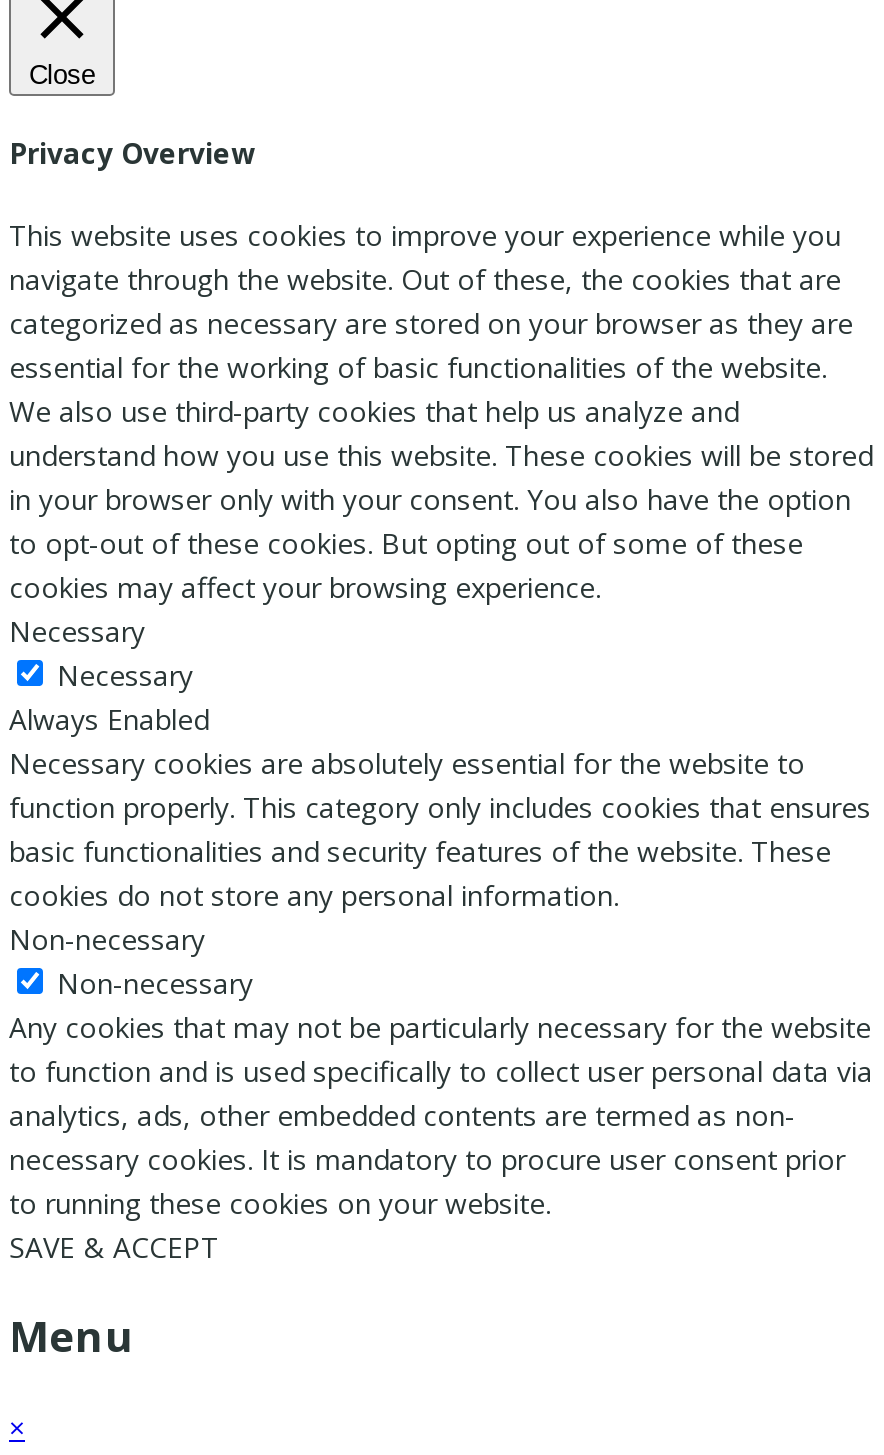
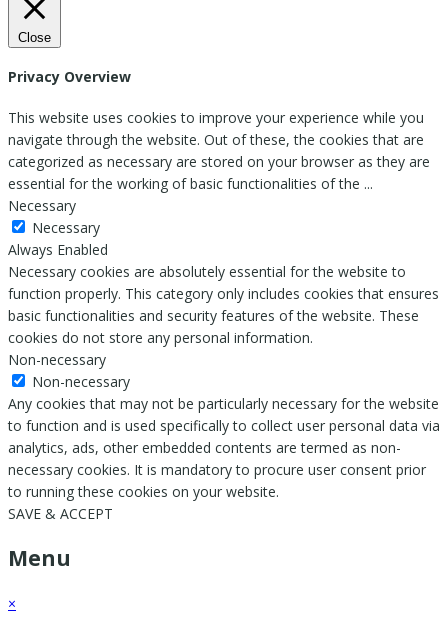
[9,348,873,606] essential for the working of basic functionalities of the website. | We also use third-party cookies that help us analyze and | understand how you use this website. These cookies will be stored | in your browser only with your consent. You also have the option | to opt-out of these cookies. But opting out of some of these | cookies may affect your browsing experience. -> [8,174,373,193] essential for the working of basic functionalities of the...

